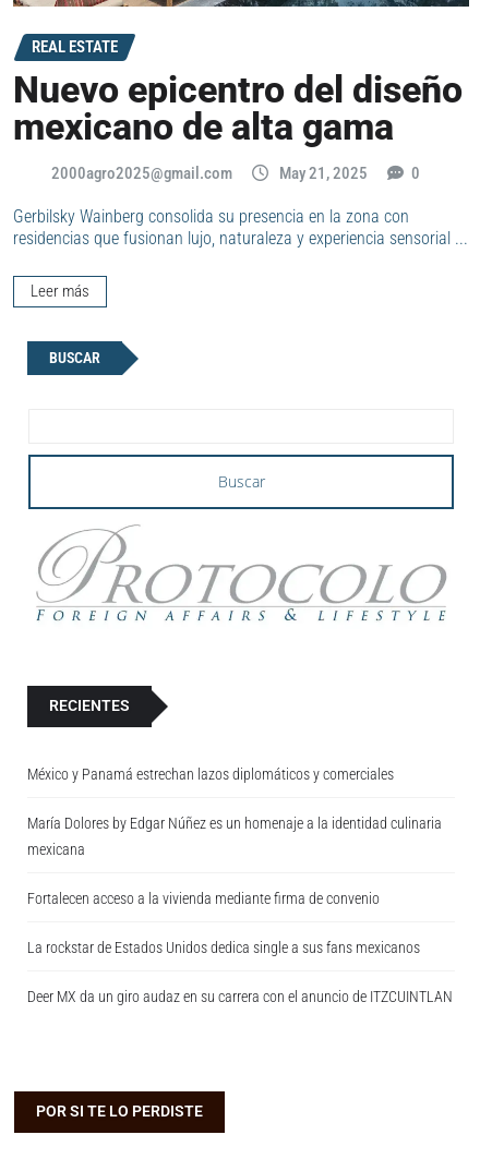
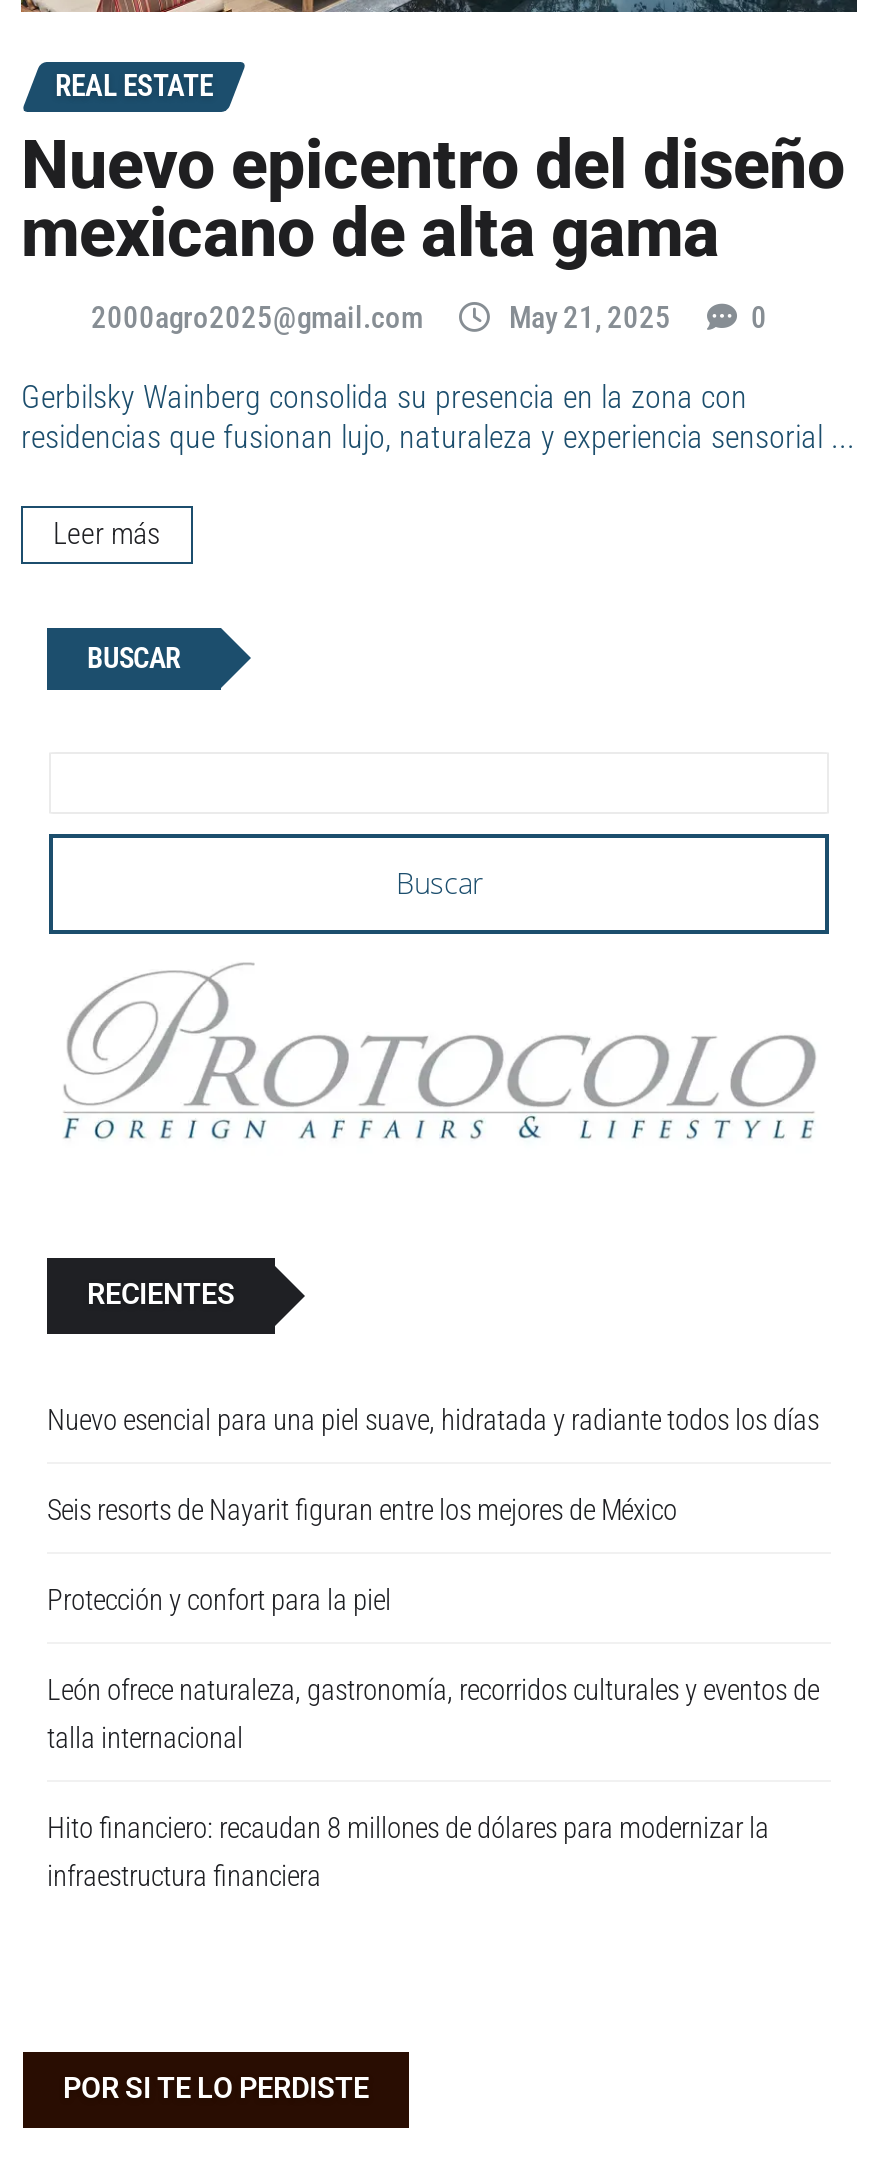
[27,766,394,784] México y Panamá estrechan lazos diplomáticos y comerciales -> [47,1404,819,1438] Nuevo esencial para una piel suave, hidratada y radiante todos los días
[27,815,442,859] María Dolores by Edgar Núñez es un homenaje a la identidad culinaria | mexicana -> [47,1494,677,1528] Seis resorts de Nayarit figuran entre los mejores de México
[27,890,380,908] Fortalecen acceso a la vivienda mediante firma de convenio -> [47,1584,397,1618] Protección y confort para la piel
[27,939,420,957] La rockstar de Estados Unidos dedica single a sus fans mexicanos -> [47,1674,819,1756] León ofrece naturaleza, gastronomía, recorridos culturales y eventos de | talla internacional
[27,988,453,1006] Deer MX da un giro audaz en su carrera con el anuncio de ITZCUINTLAN -> [47,1812,769,1894] Hito financiero: recaudan 8 millones de dólares para modernizar la | infraestructura financiera

